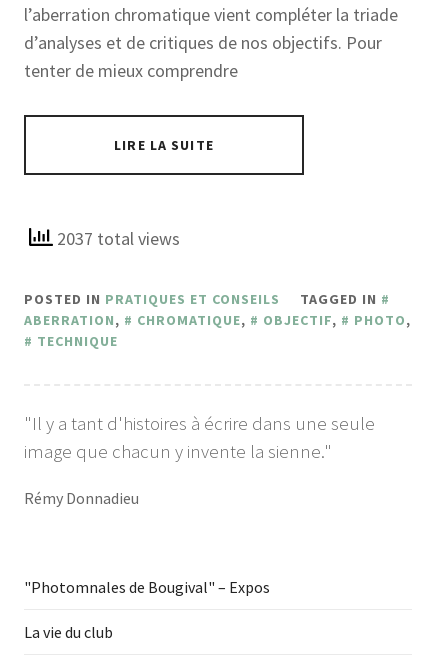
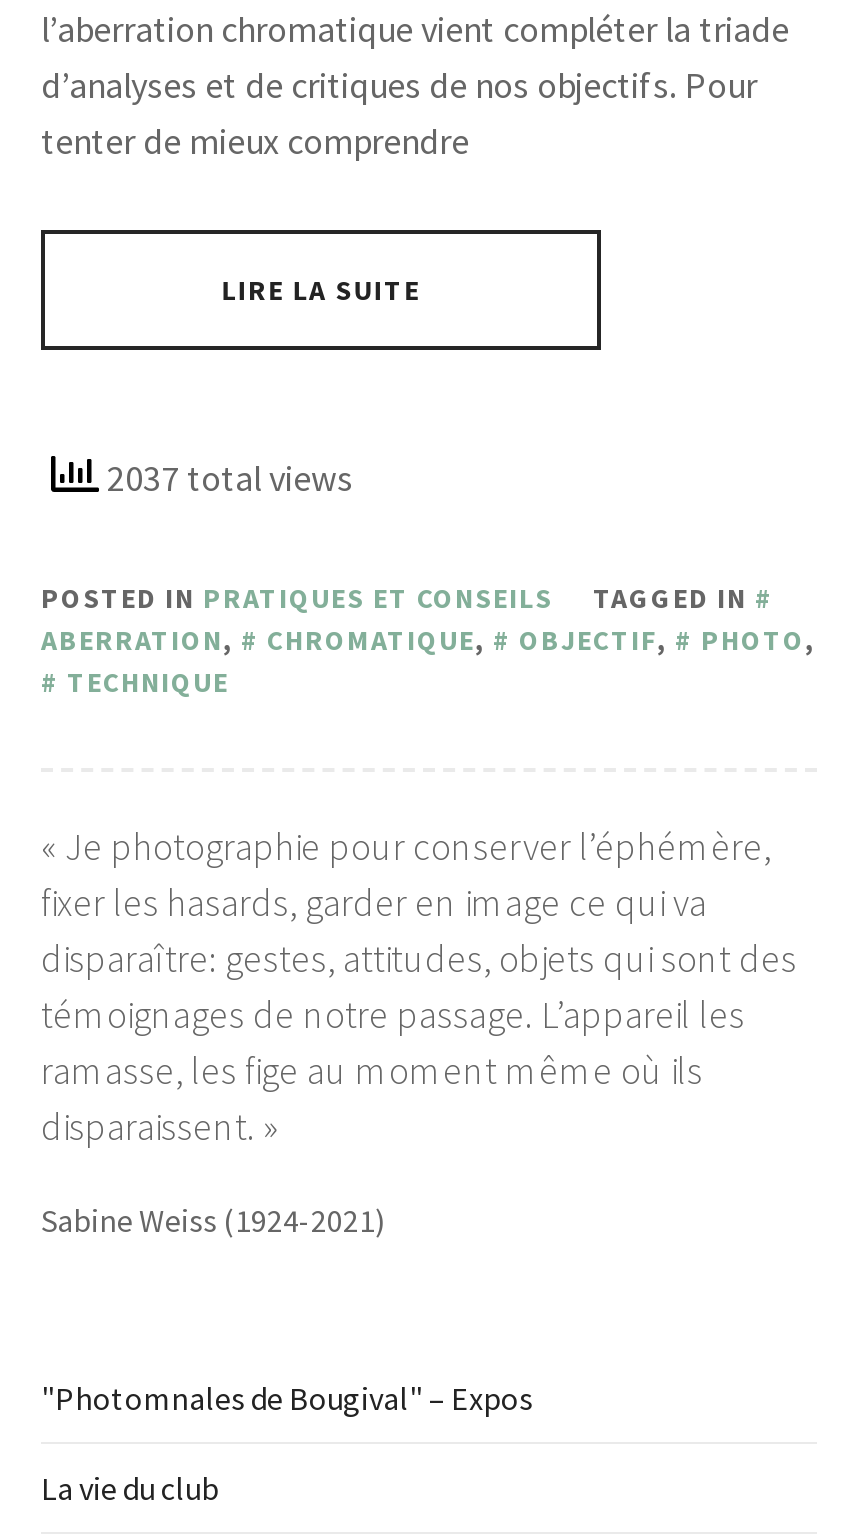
[24,412,375,463] "Il y a tant d'histoires à écrire dans une seule | image que chacun y invente la sienne." -> [41,824,797,1150] « Je photographie pour conserver l’éphémère, | fixer les hasards, garder en image ce qui va | disparaître: gestes, attitudes, objets qui sont des | témoignages de notre passage. L’appareil les | ramasse, les fige au moment même où ils | disparaissent. »
[24,488,139,508] Rémy Donnadieu -> [41,1200,385,1240] Sabine Weiss (1924-2021)

